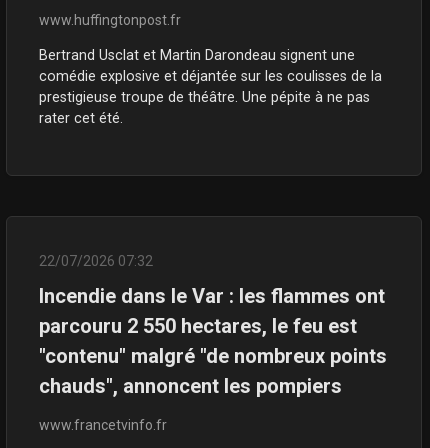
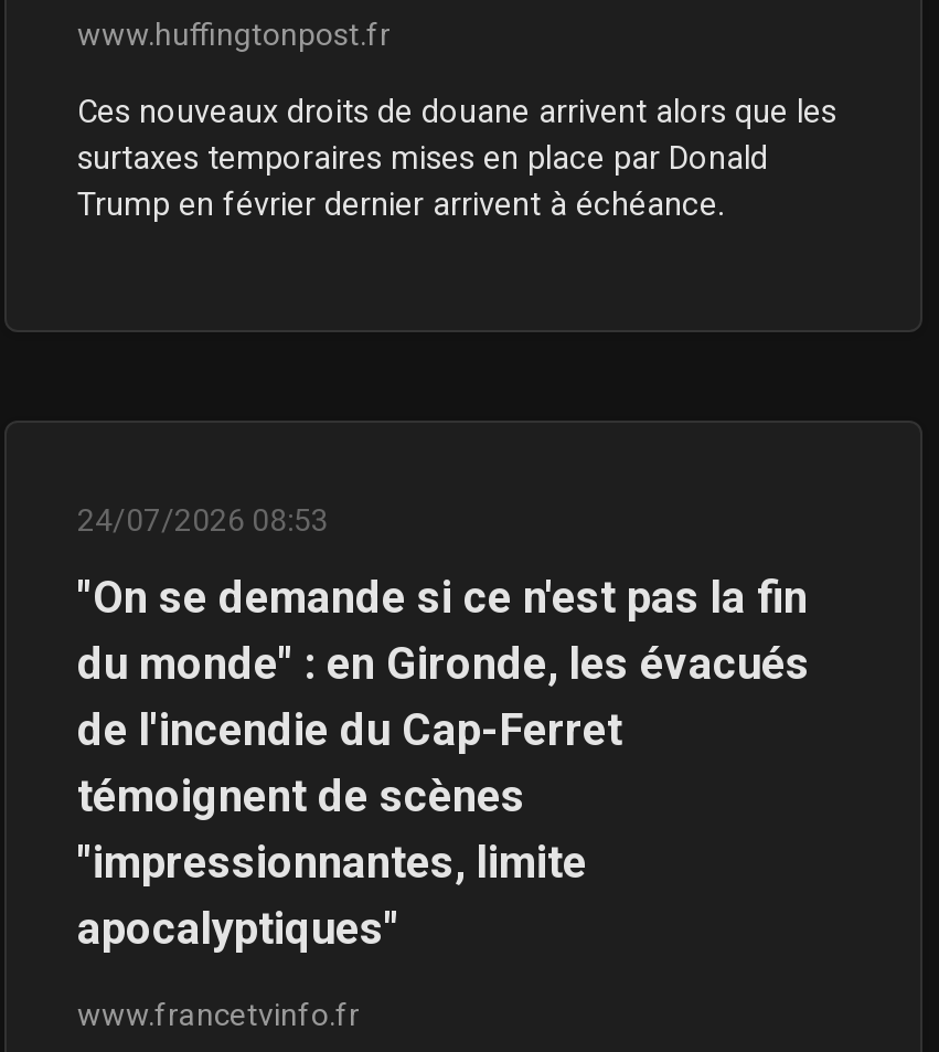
[39,47,382,127] Bertrand Usclat et Martin Darondeau signent une | comédie explosive et déjantée sur les coulisses de la | prestigieuse troupe de théâtre. Une pépite à ne pas | rater cet été. -> [77,94,836,224] Ces nouveaux droits de douane arrivent alors que les | surtaxes temporaires mises en place par Donald | Trump en février dernier arrivent à échéance.
[39,253,153,269] 22/07/2026 07:32 -> [77,503,329,538] 24/07/2026 08:53
[39,284,387,398] Incendie dans le Var : les flammes ont | parcouru 2 550 hectares, le feu est | "contenu" malgré "de nombreux points | chauds", annoncent les pompiers -> [77,571,810,956] "On se demande si ce n'est pas la fin | du monde" : en Gironde, les évacués | de l'incendie du Cap-Ferret | témoignent de scènes | "impressionnantes, limite | apocalyptiques"

